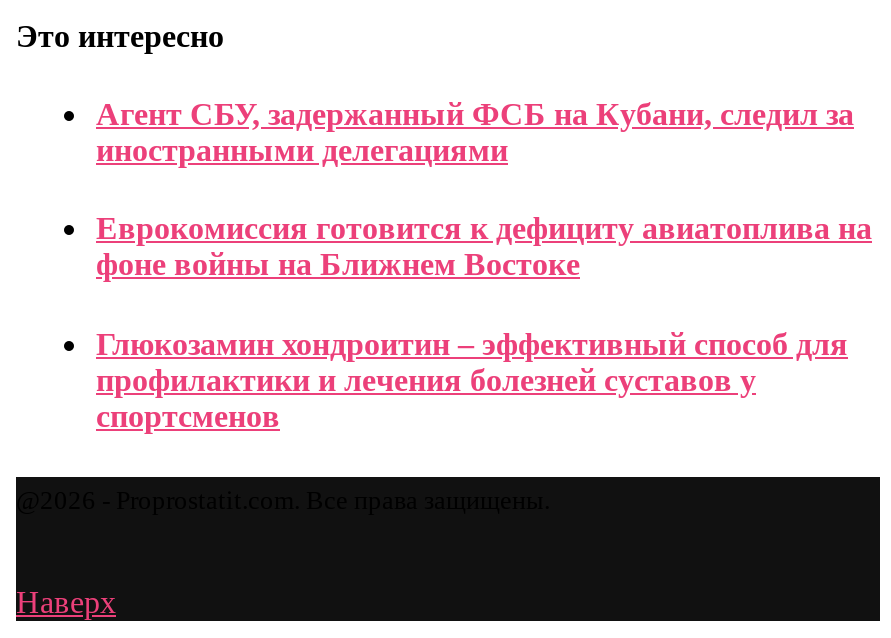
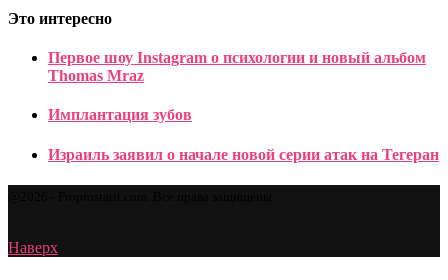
[96,97,854,167] Агент СБУ, задержанный ФСБ на Кубани, следил за | иностранными делегациями -> [48,49,426,84] Первое шоу Instagram о психологии и новый альбом | Thomas Mraz
[96,212,872,282] Еврокомиссия готовится к дефициту авиатоплива на | фоне войны на Ближнем Востоке -> [48,106,192,123] Имплантация зубов
[96,326,848,432] Глюкозамин хондроитин – эффективный способ для | профилактики и лечения болезней суставов у | спортсменов -> [48,146,439,163] Израиль заявил о начале новой серии атак на Тегеран

